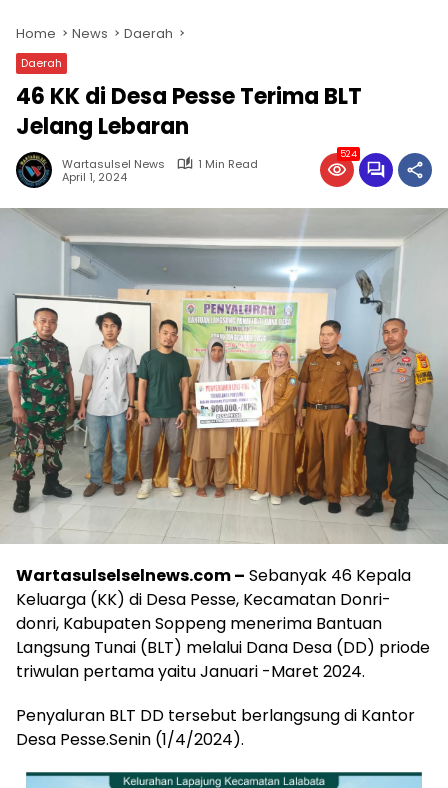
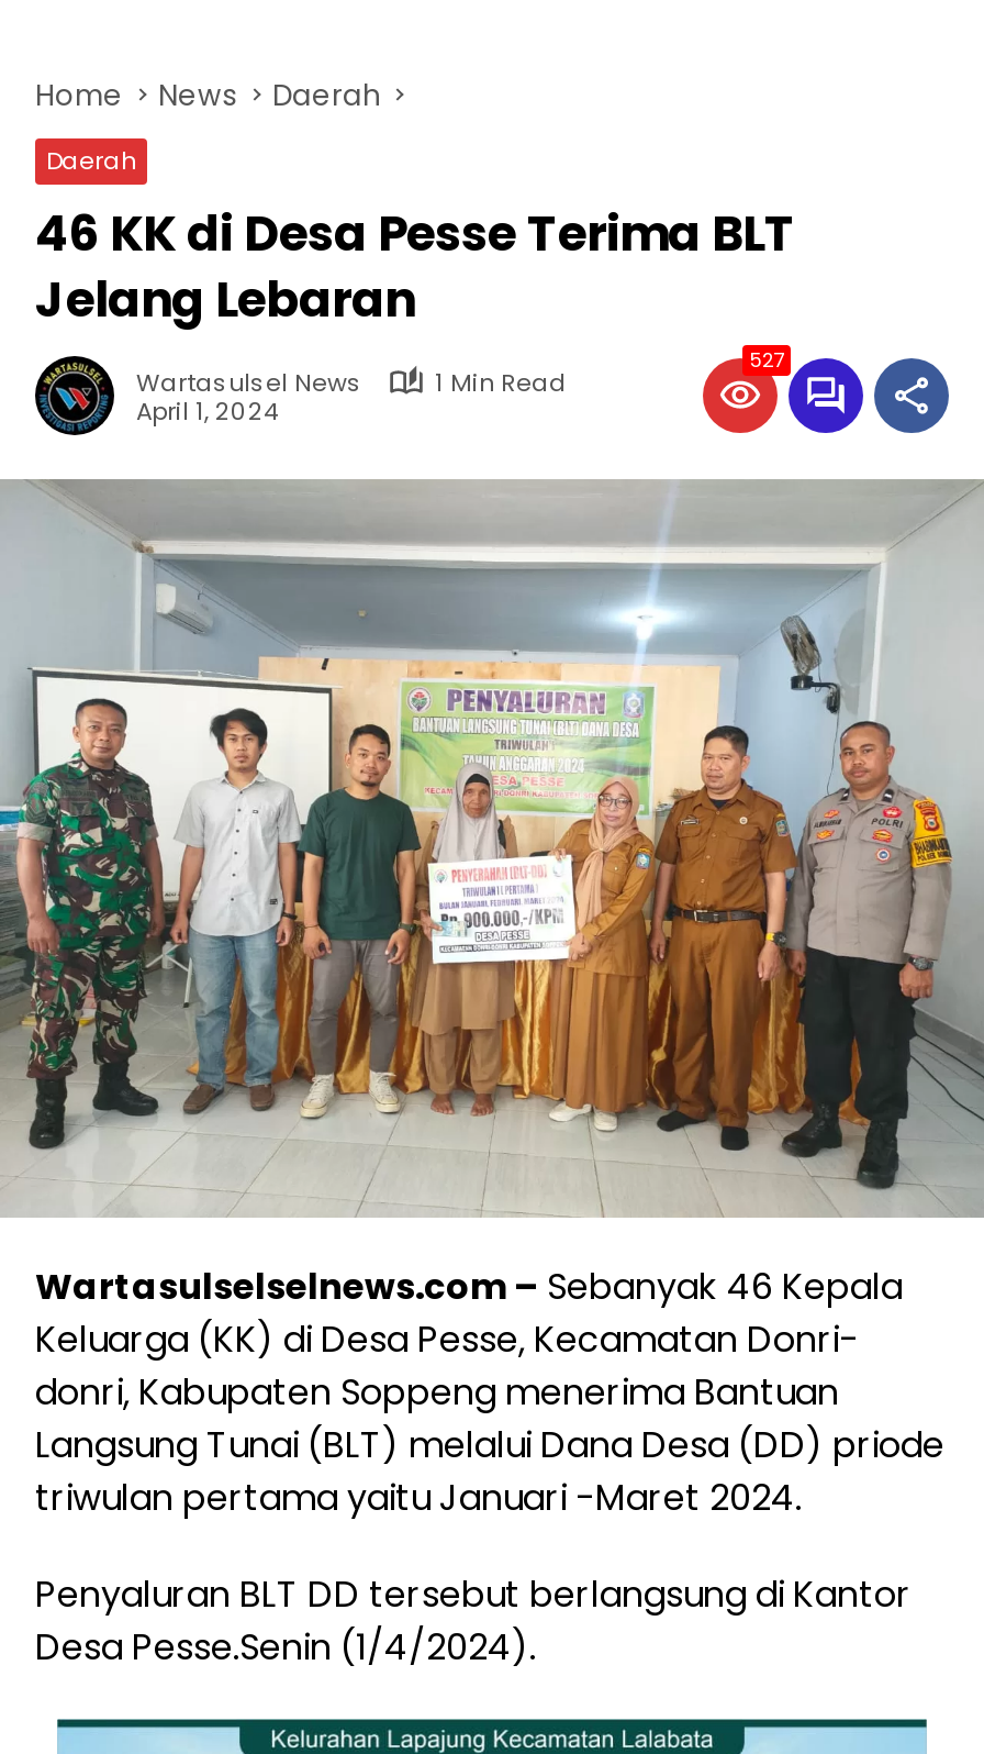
[340,148,357,160] 524 -> [749,347,784,373] 527

